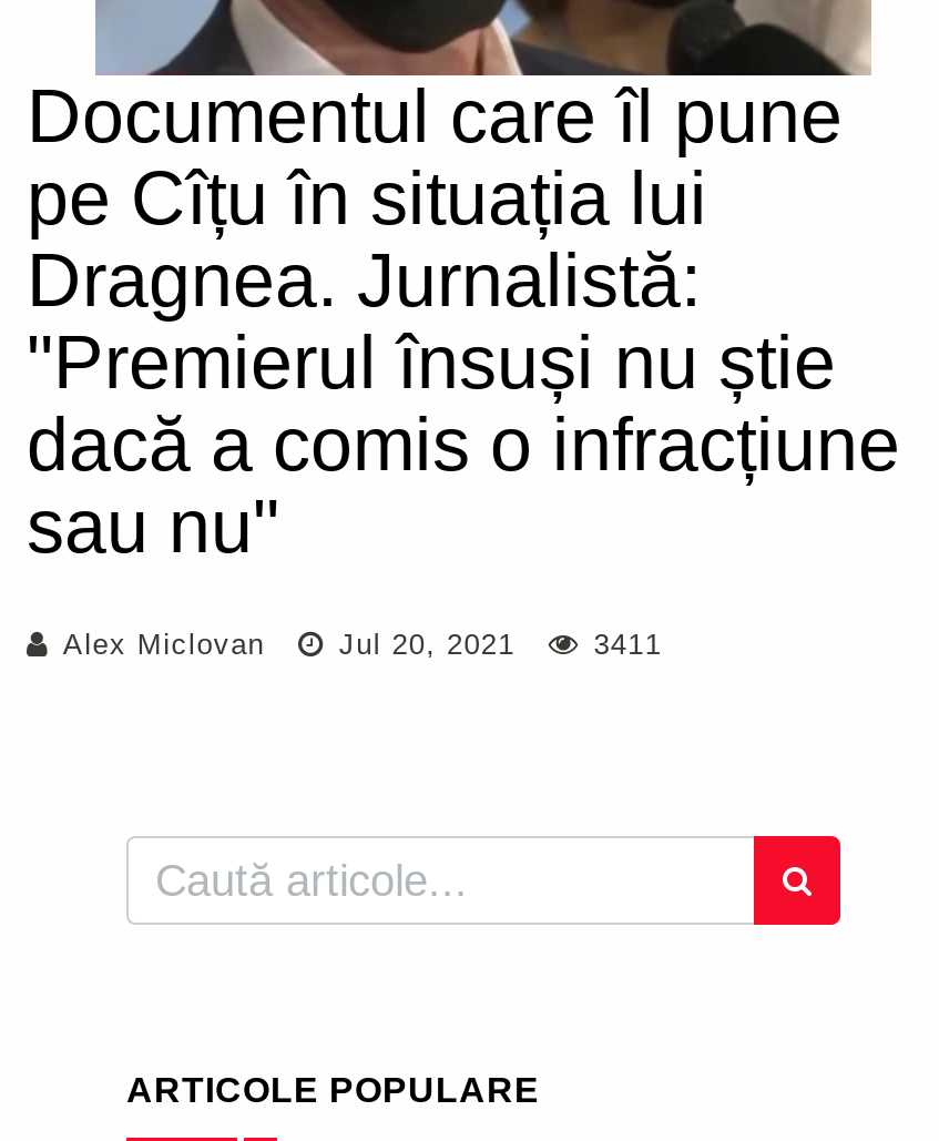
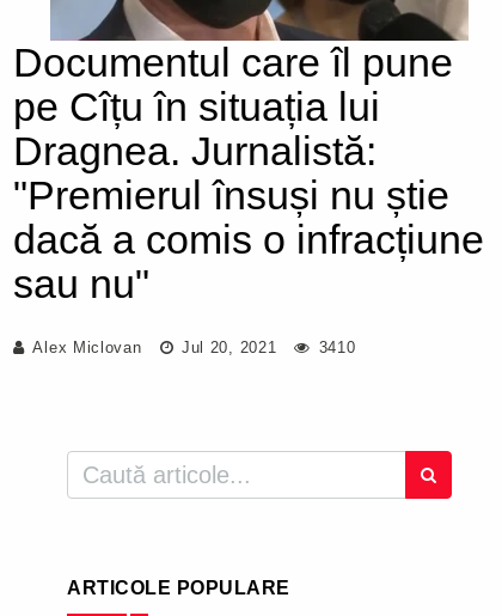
[583,628,662,661] 3411 -> [313,339,356,356] 3410

